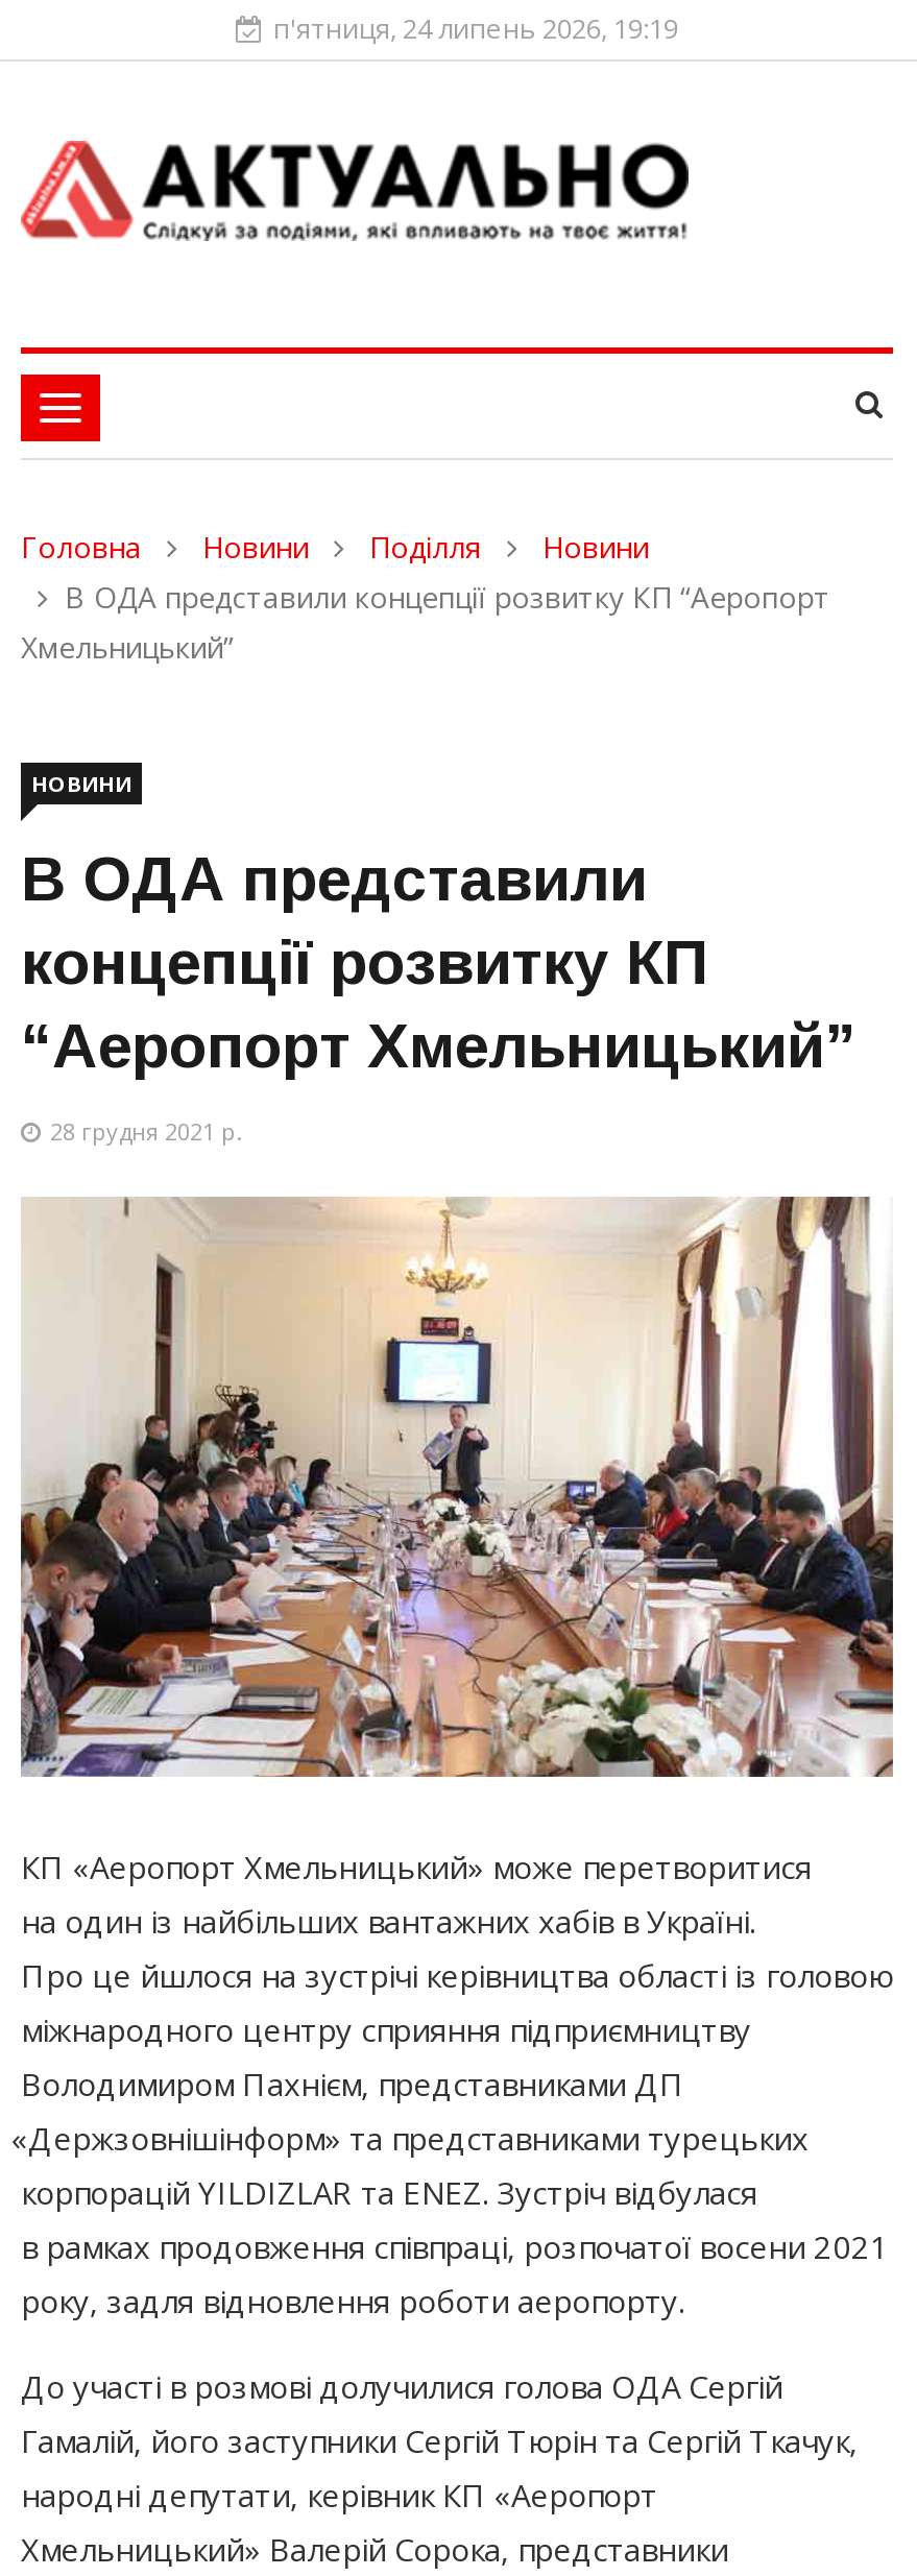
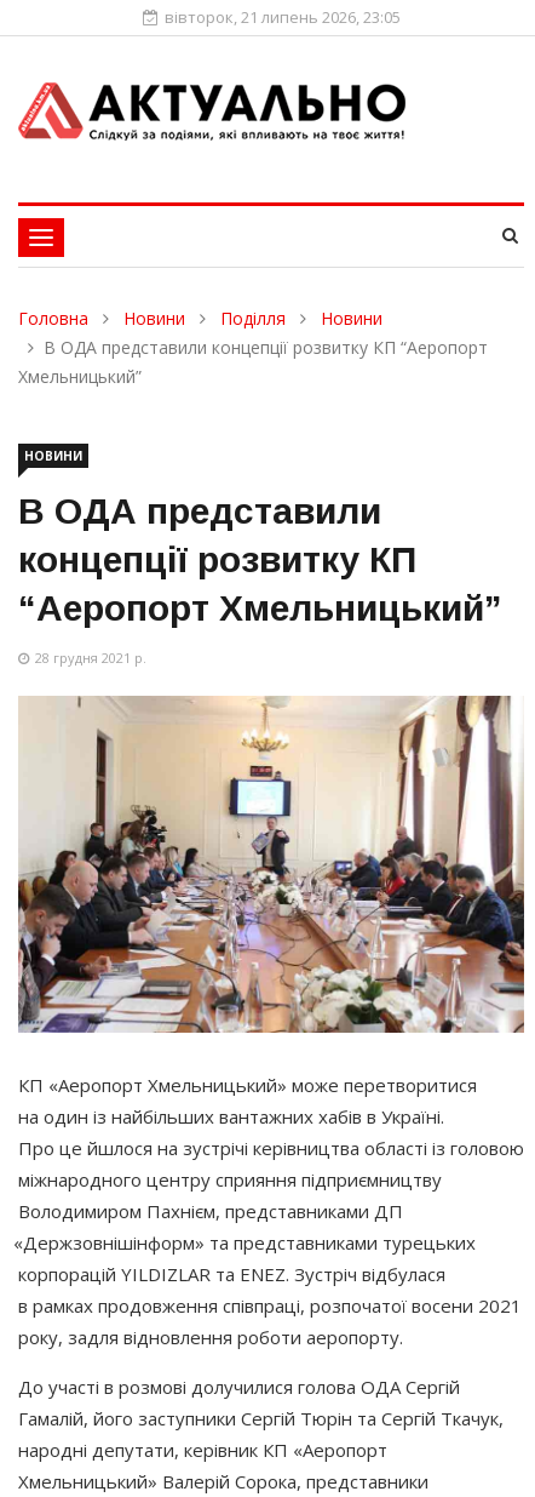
[273,9,678,47] п'ятниця, 24 липень 2026, 19:19 -> [164,6,400,28] вівторок, 21 липень 2026, 23:05

